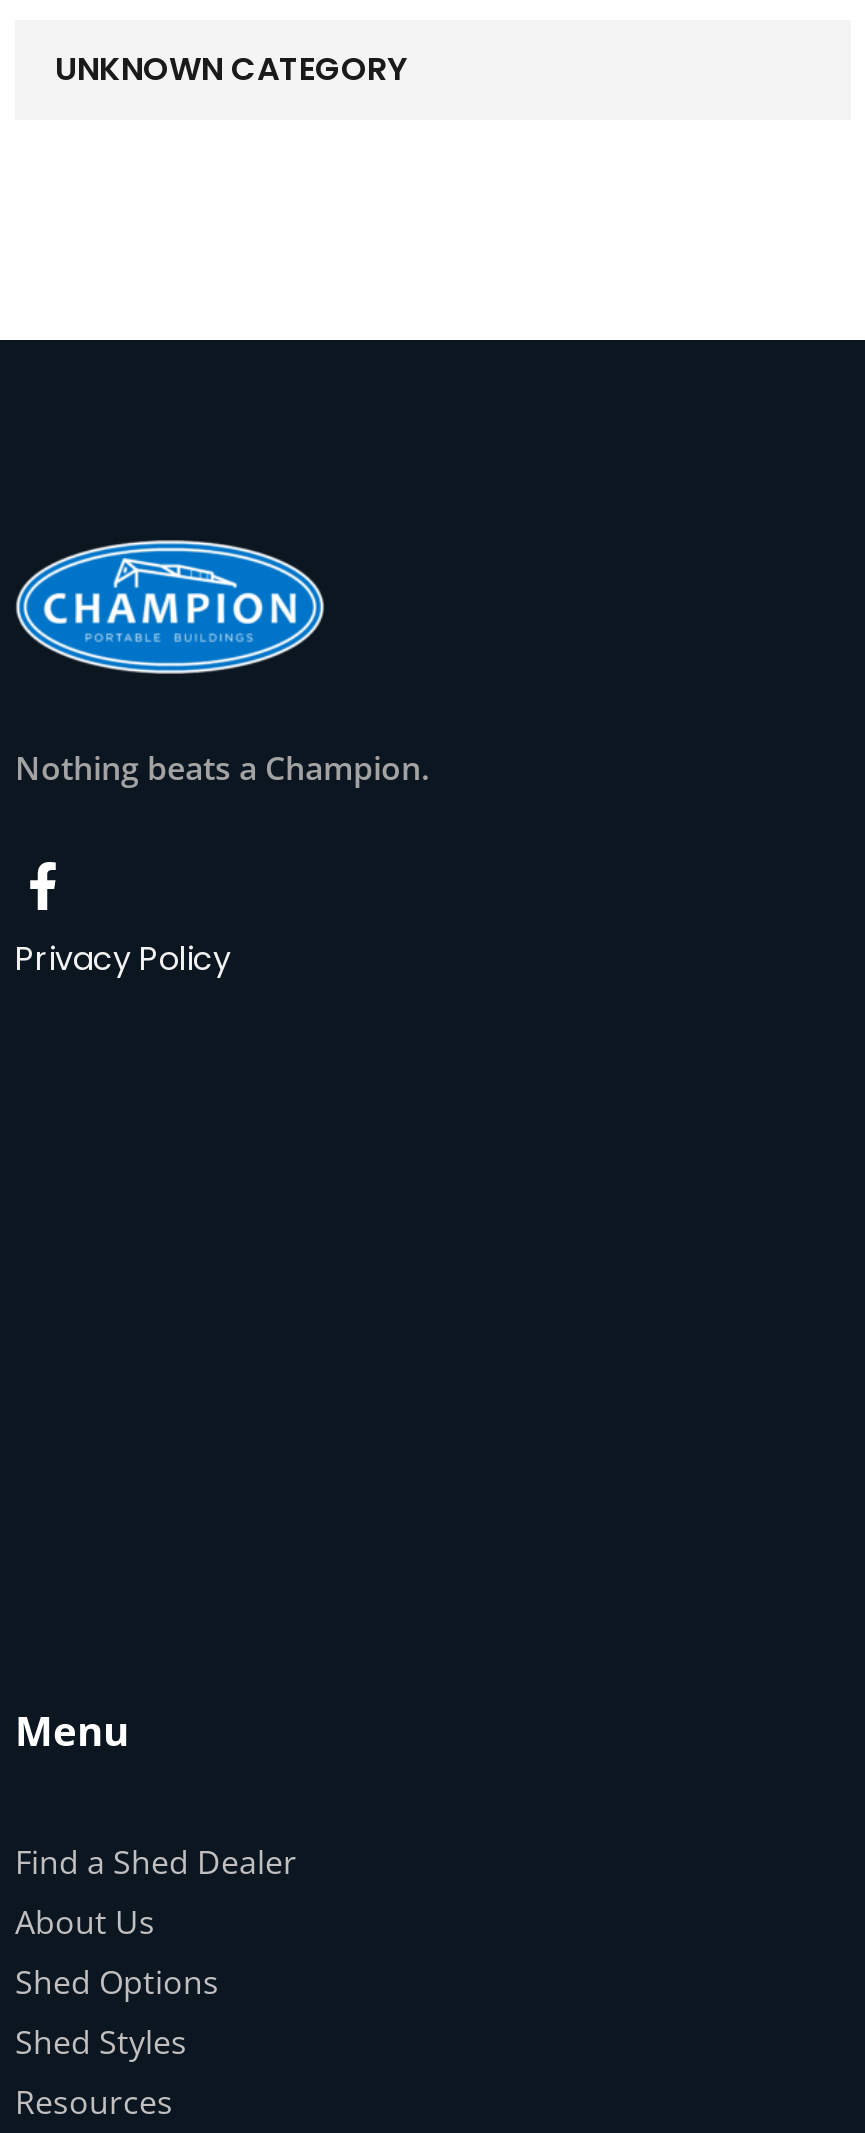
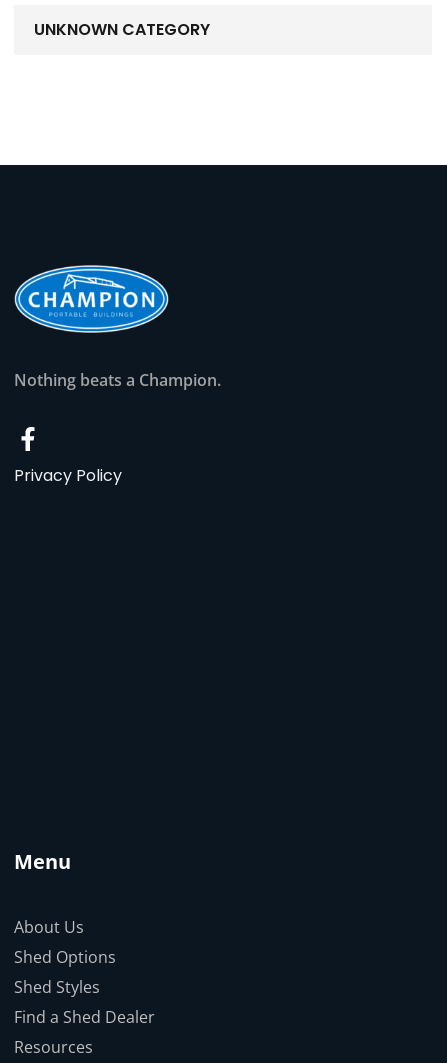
moved [15,1840,297,1884] -> [14,1006,155,1028]: Find a Shed Dealer
moved [15,1900,219,2064] -> [14,916,116,998]: About Us | Shed Options | Shed Styles

